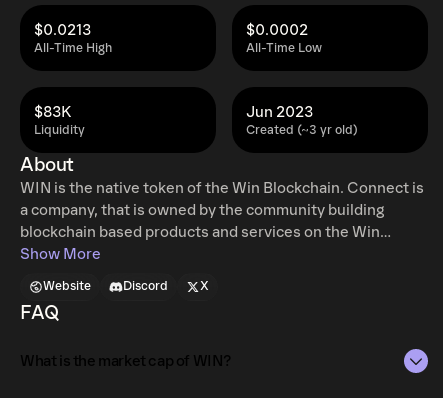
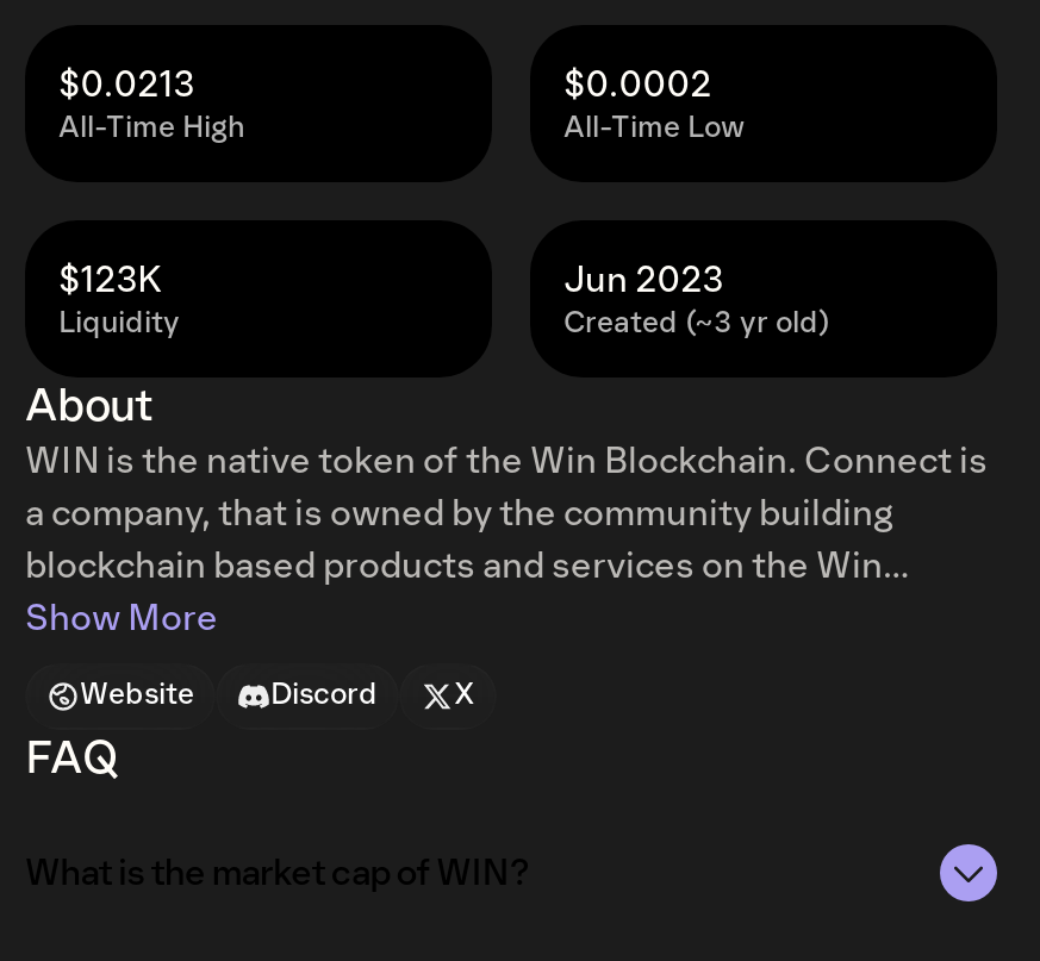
[34,103,72,121] $83K -> [58,258,163,301] $123K

